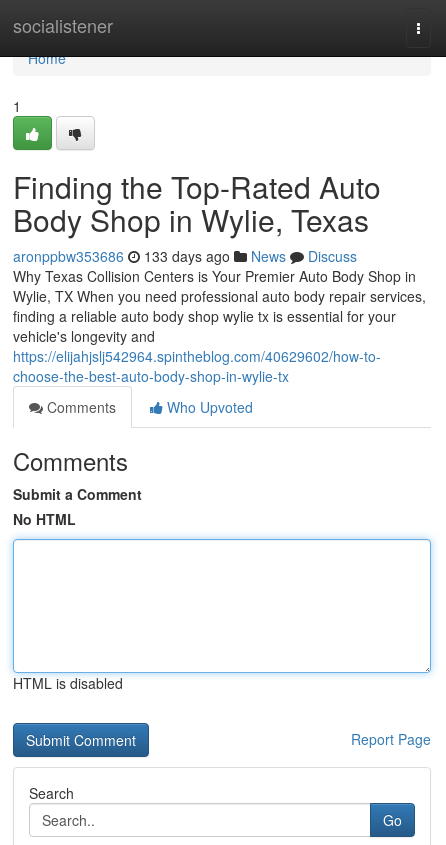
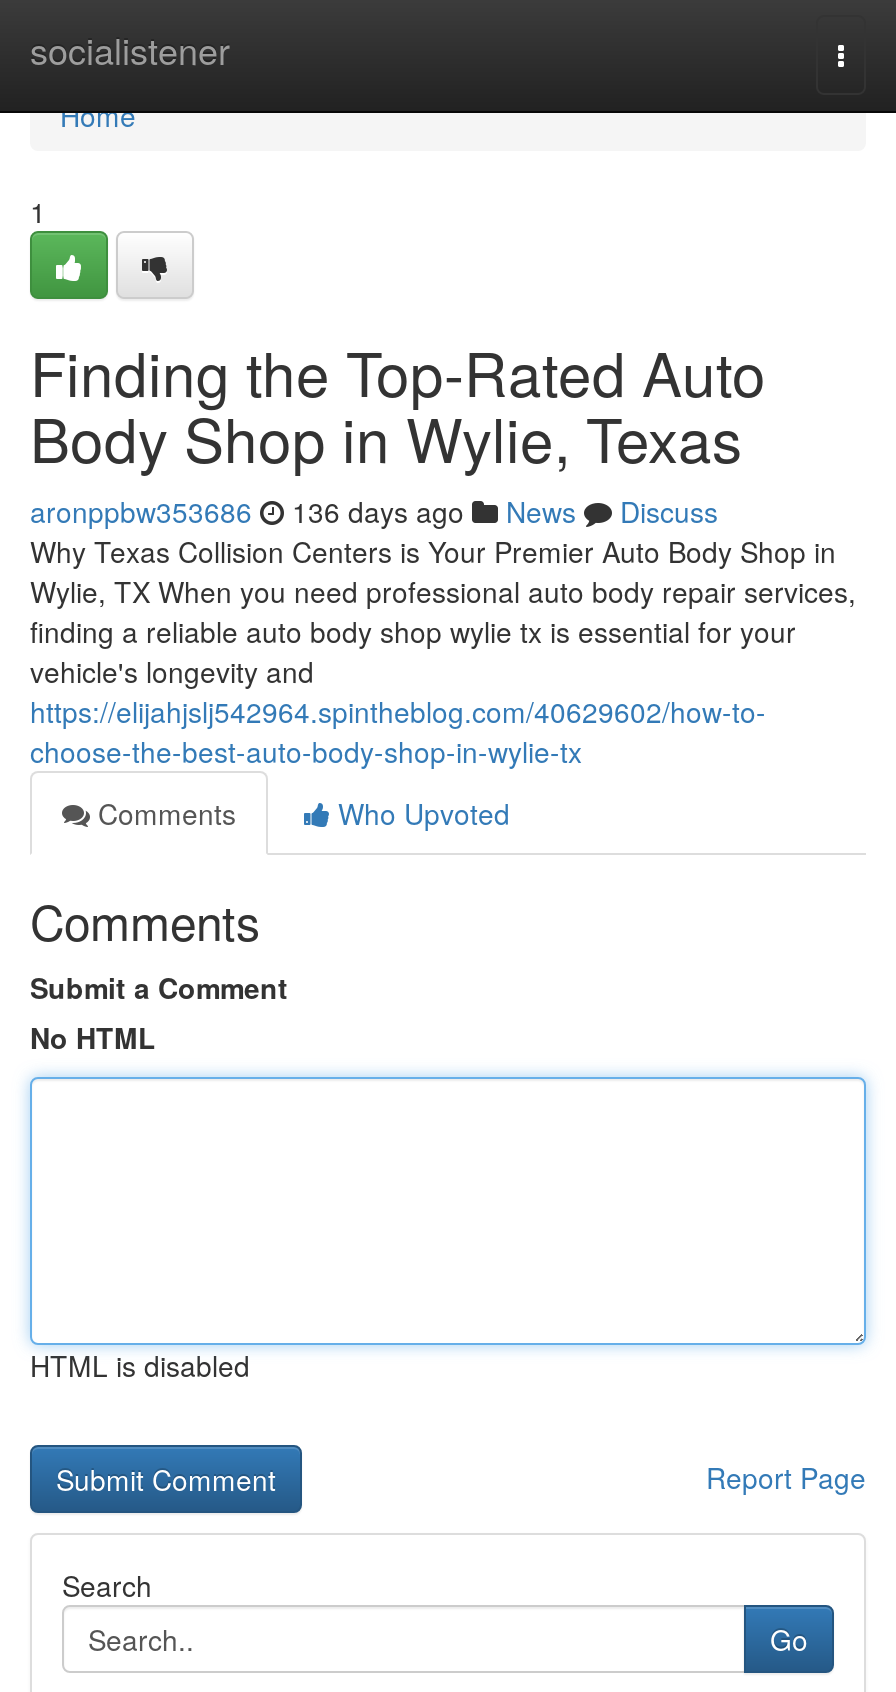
[13,246,357,266] aronppbw353686 133 days ago News Discuss -> [30,491,718,531] aronppbw353686 136 days ago News Discuss

